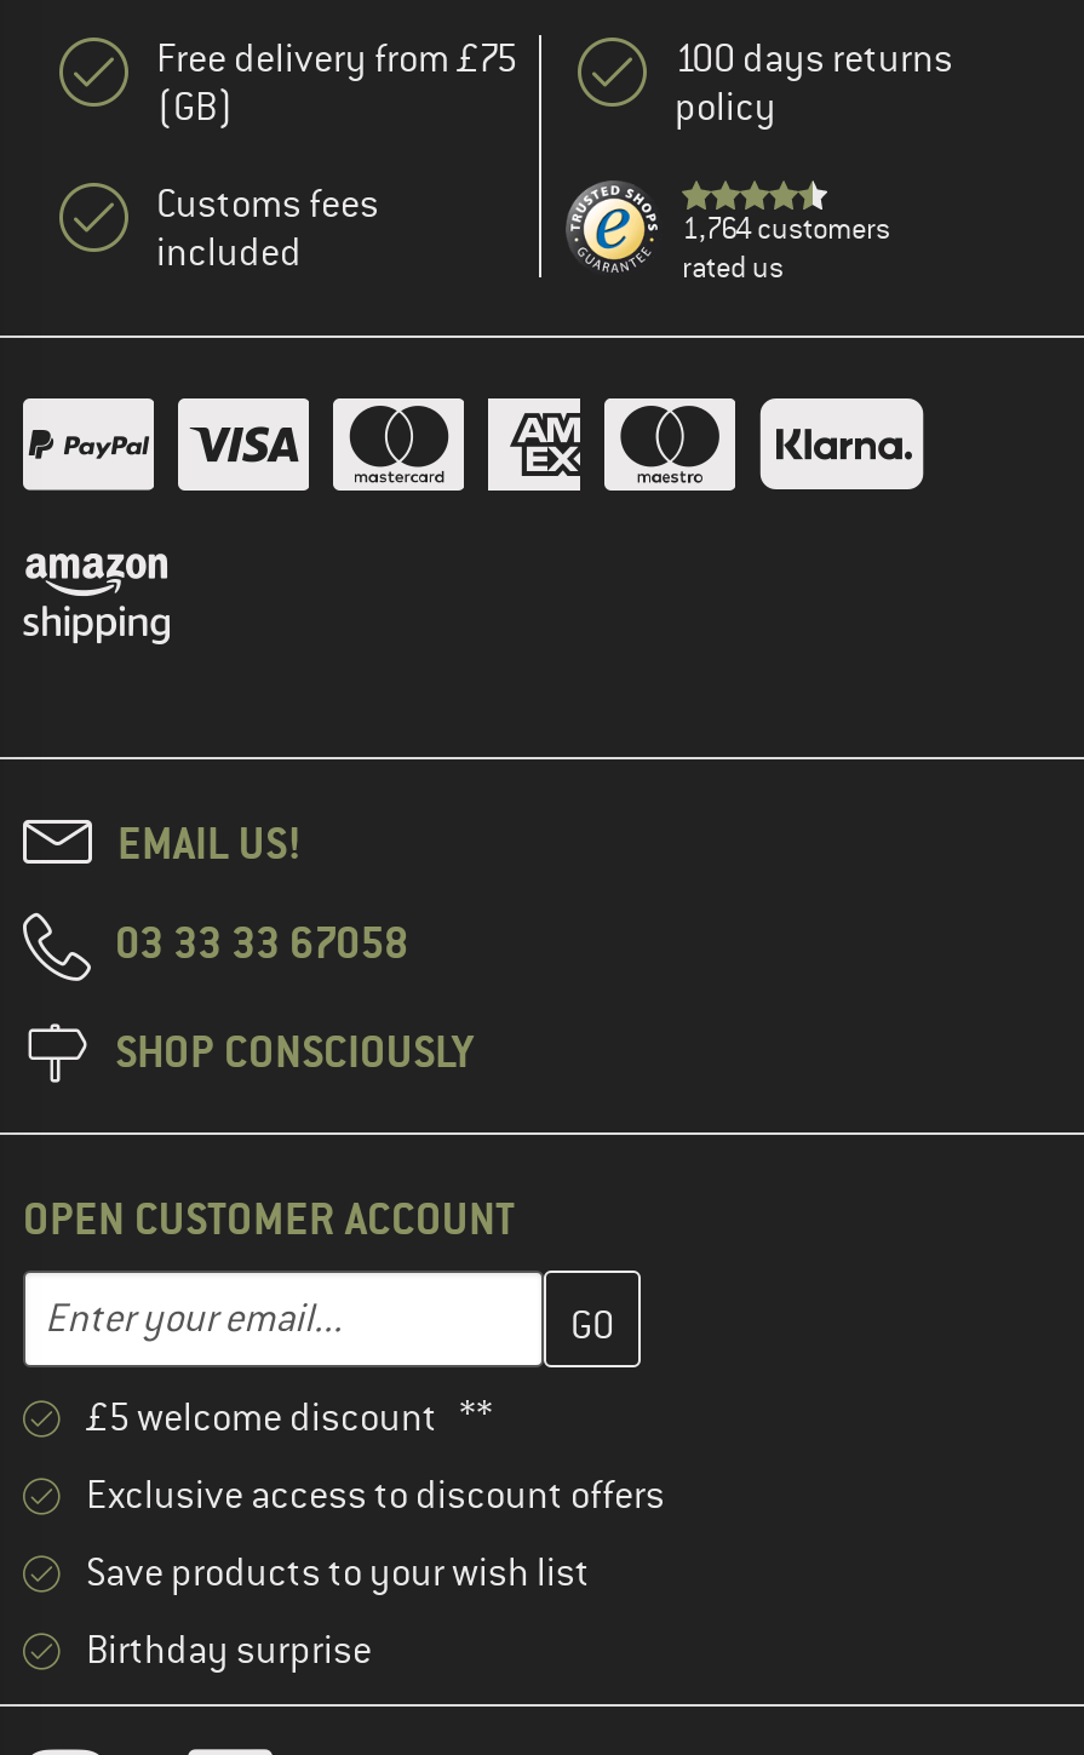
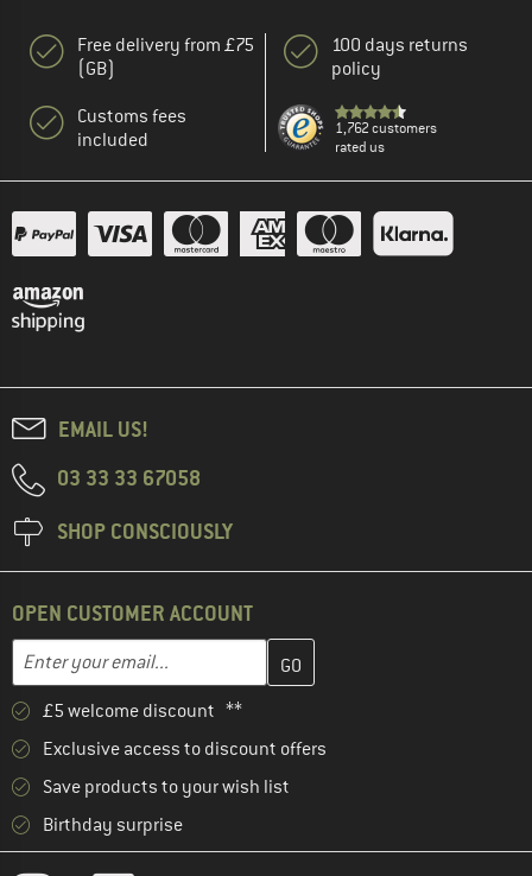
[682,210,890,249] 1,764 customers -> [335,119,437,138] 1,762 customers

